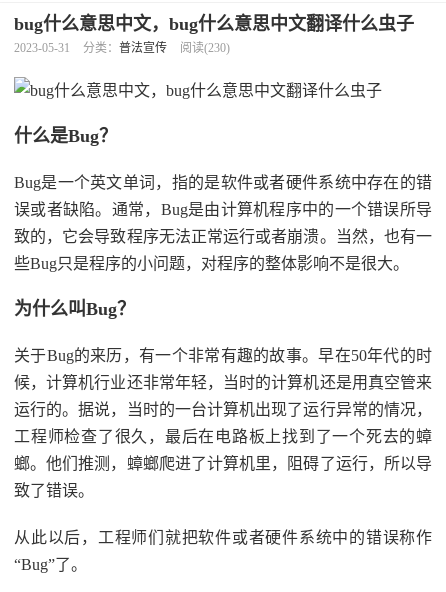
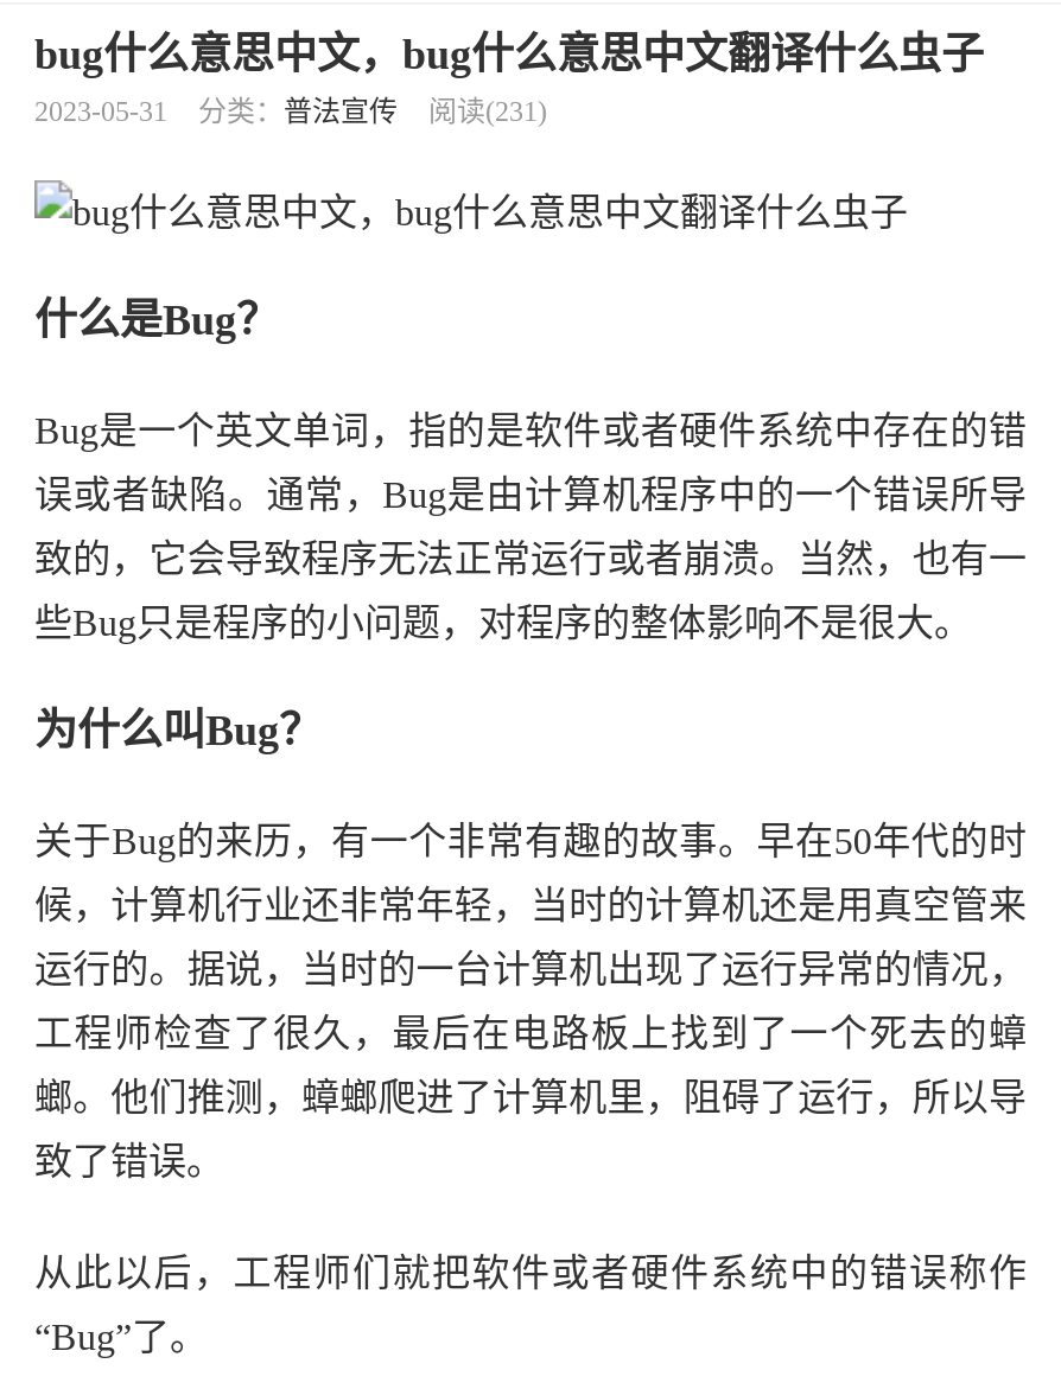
[14,41,230,55] 2023-05-31 分类：普法宣传 阅读(230) -> [34,95,547,128] 2023-05-31 分类：普法宣传 阅读(231)

